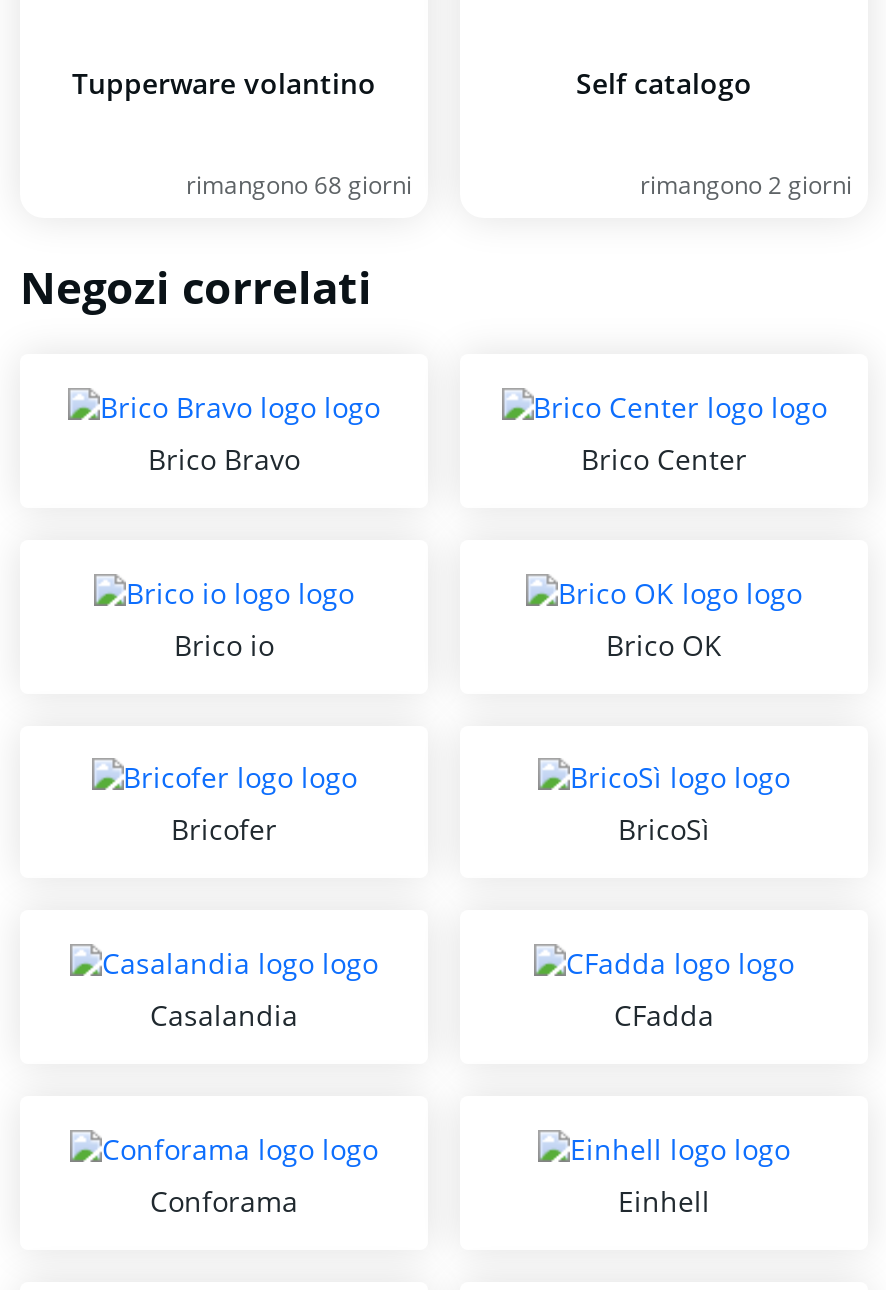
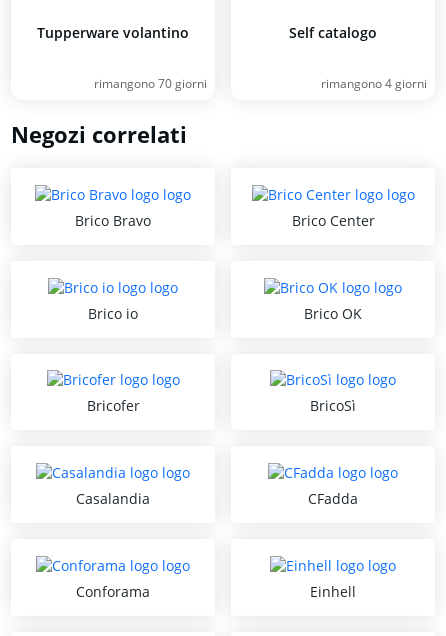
[186,168,412,202] rimangono 68 giorni -> [94,75,207,92] rimangono 70 giorni
[640,168,852,202] rimangono 2 giorni -> [321,75,427,92] rimangono 4 giorni

